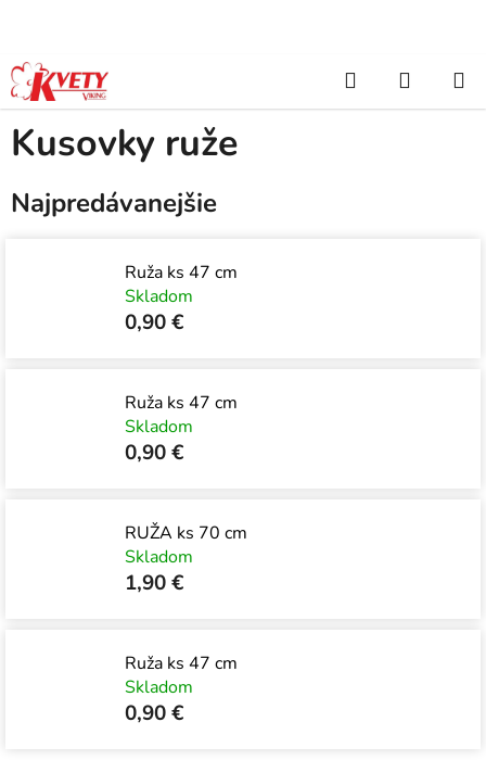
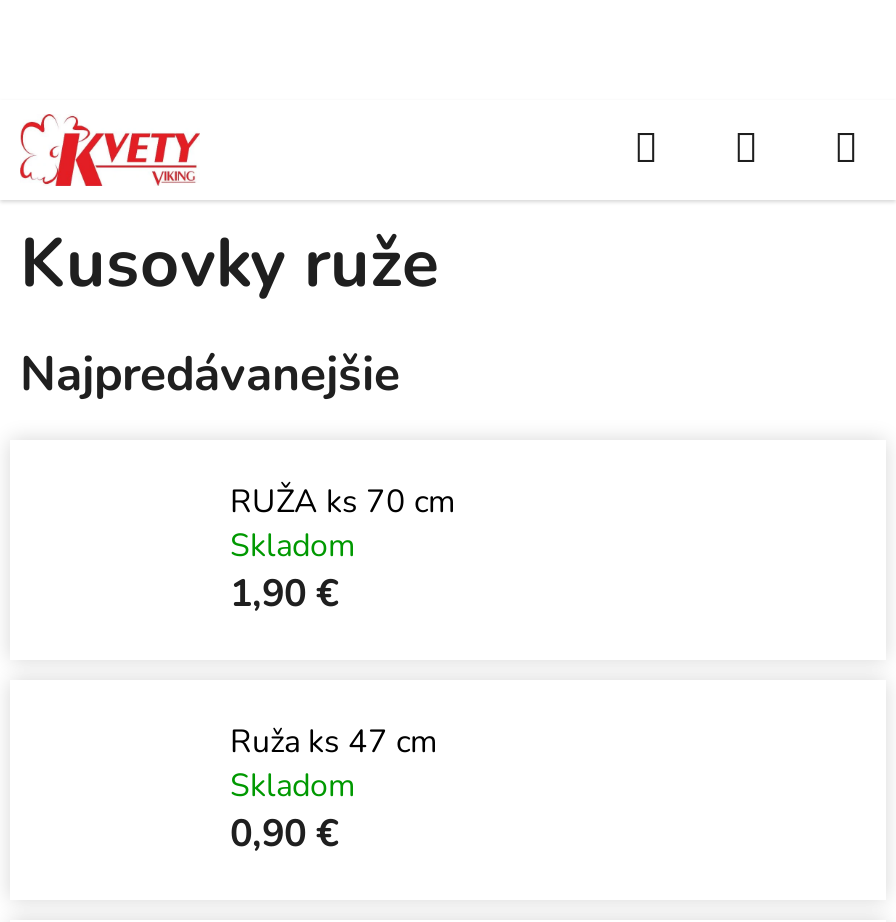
[125,260,238,466] Ruža ks 47 cm | Skladom | 0,90 € | Ruža ks 47 cm | Skladom | 0,90 € -> none

